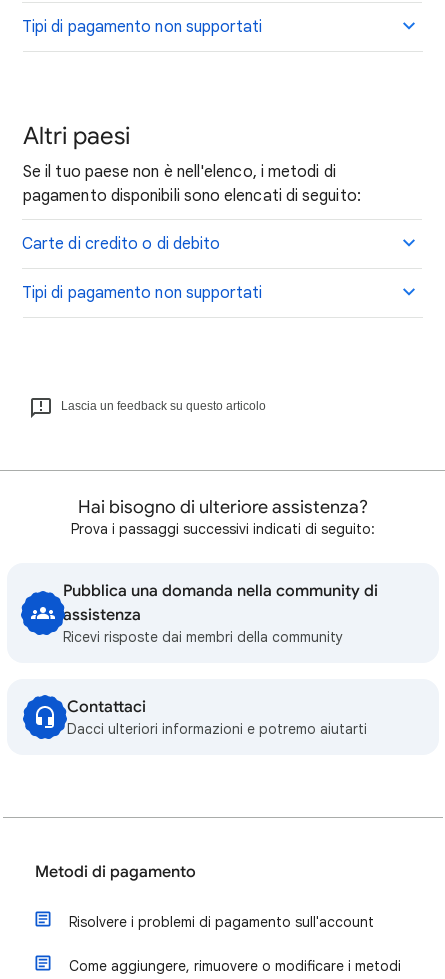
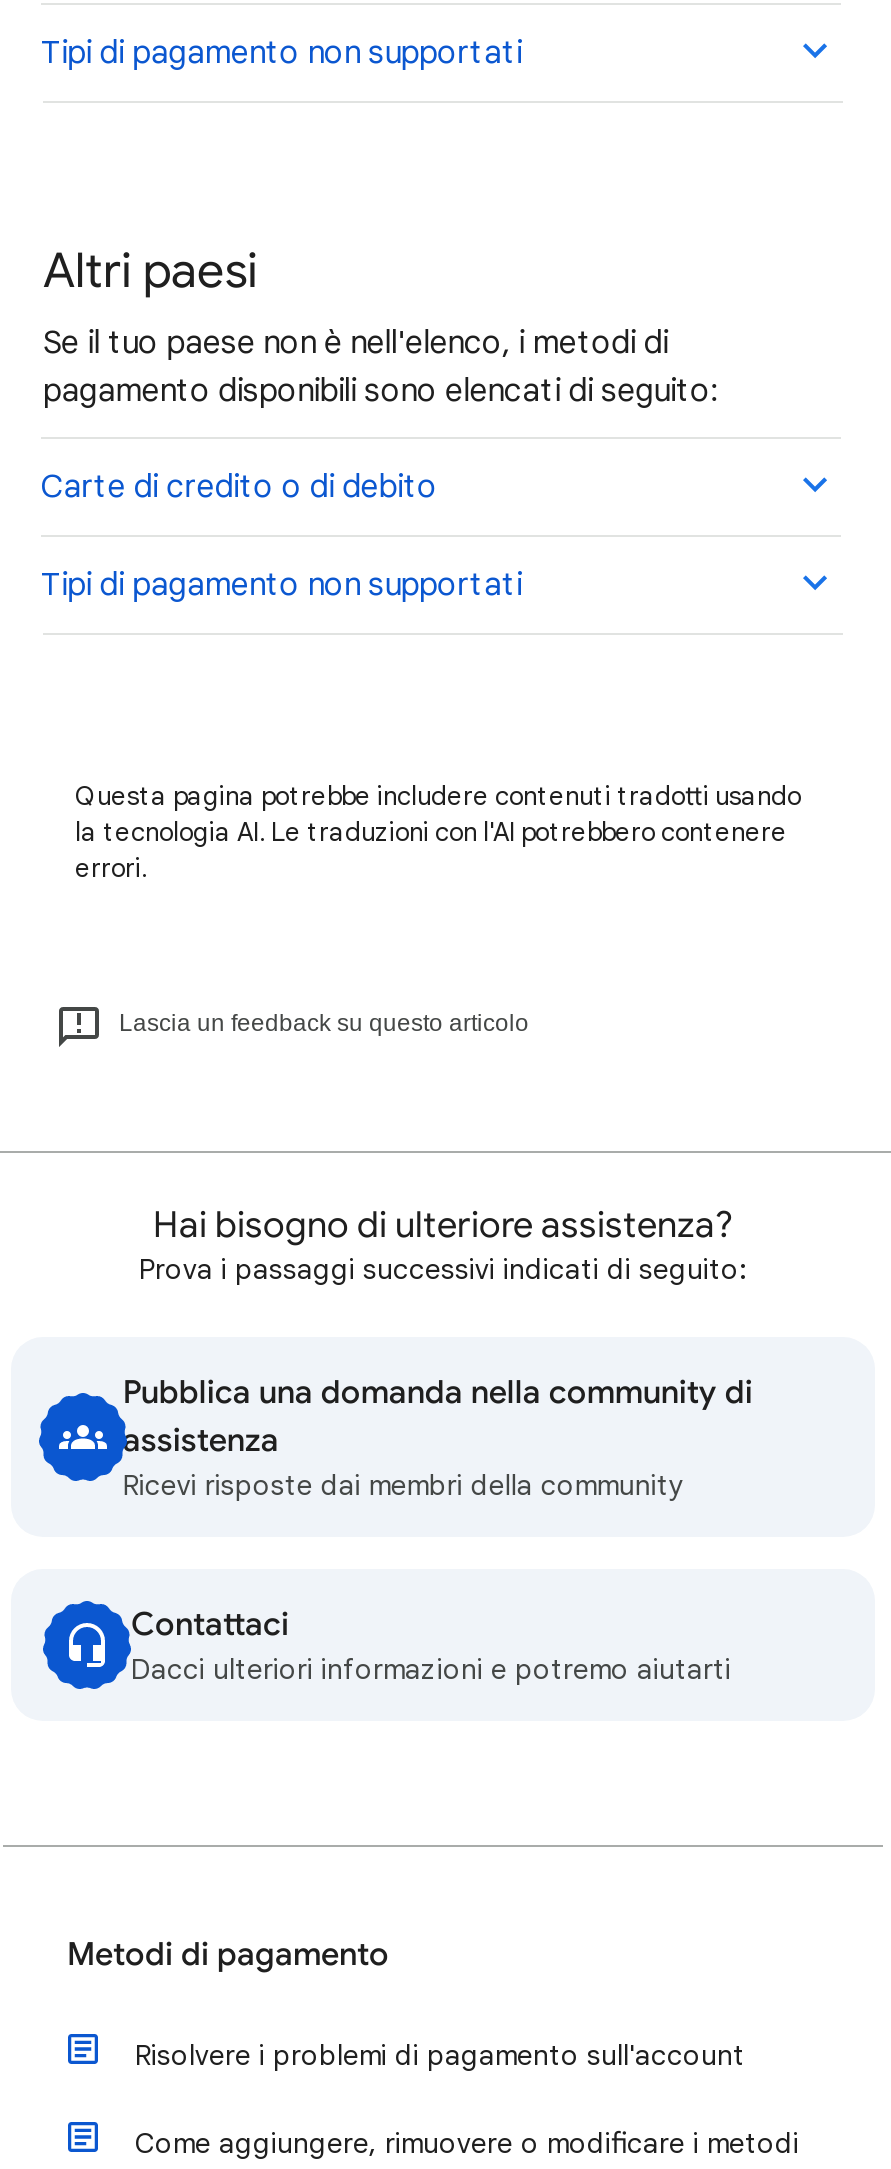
none -> [75,780,801,886] Questa pagina potrebbe includere contenuti tradotti usando | la tecnologia AI. Le traduzioni con l'AI potrebbero contenere | errori.

